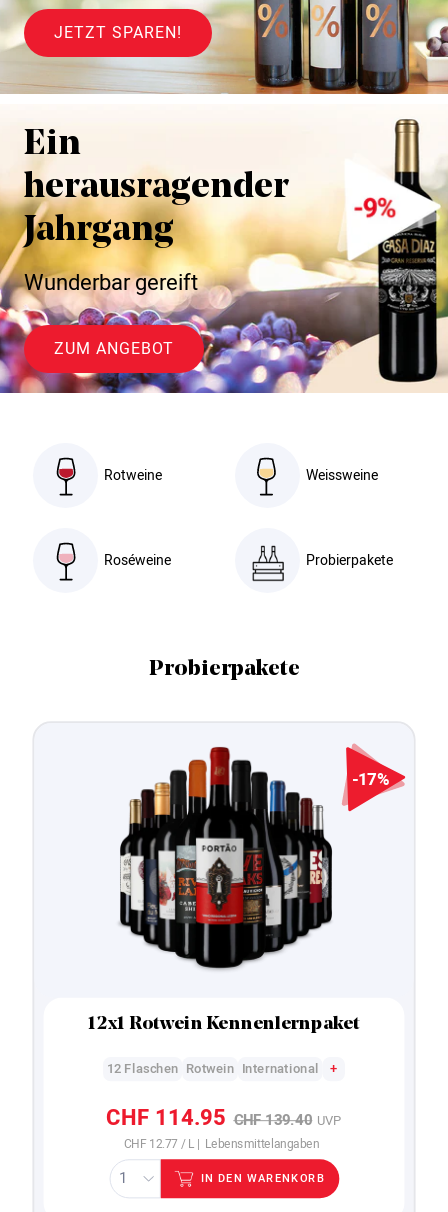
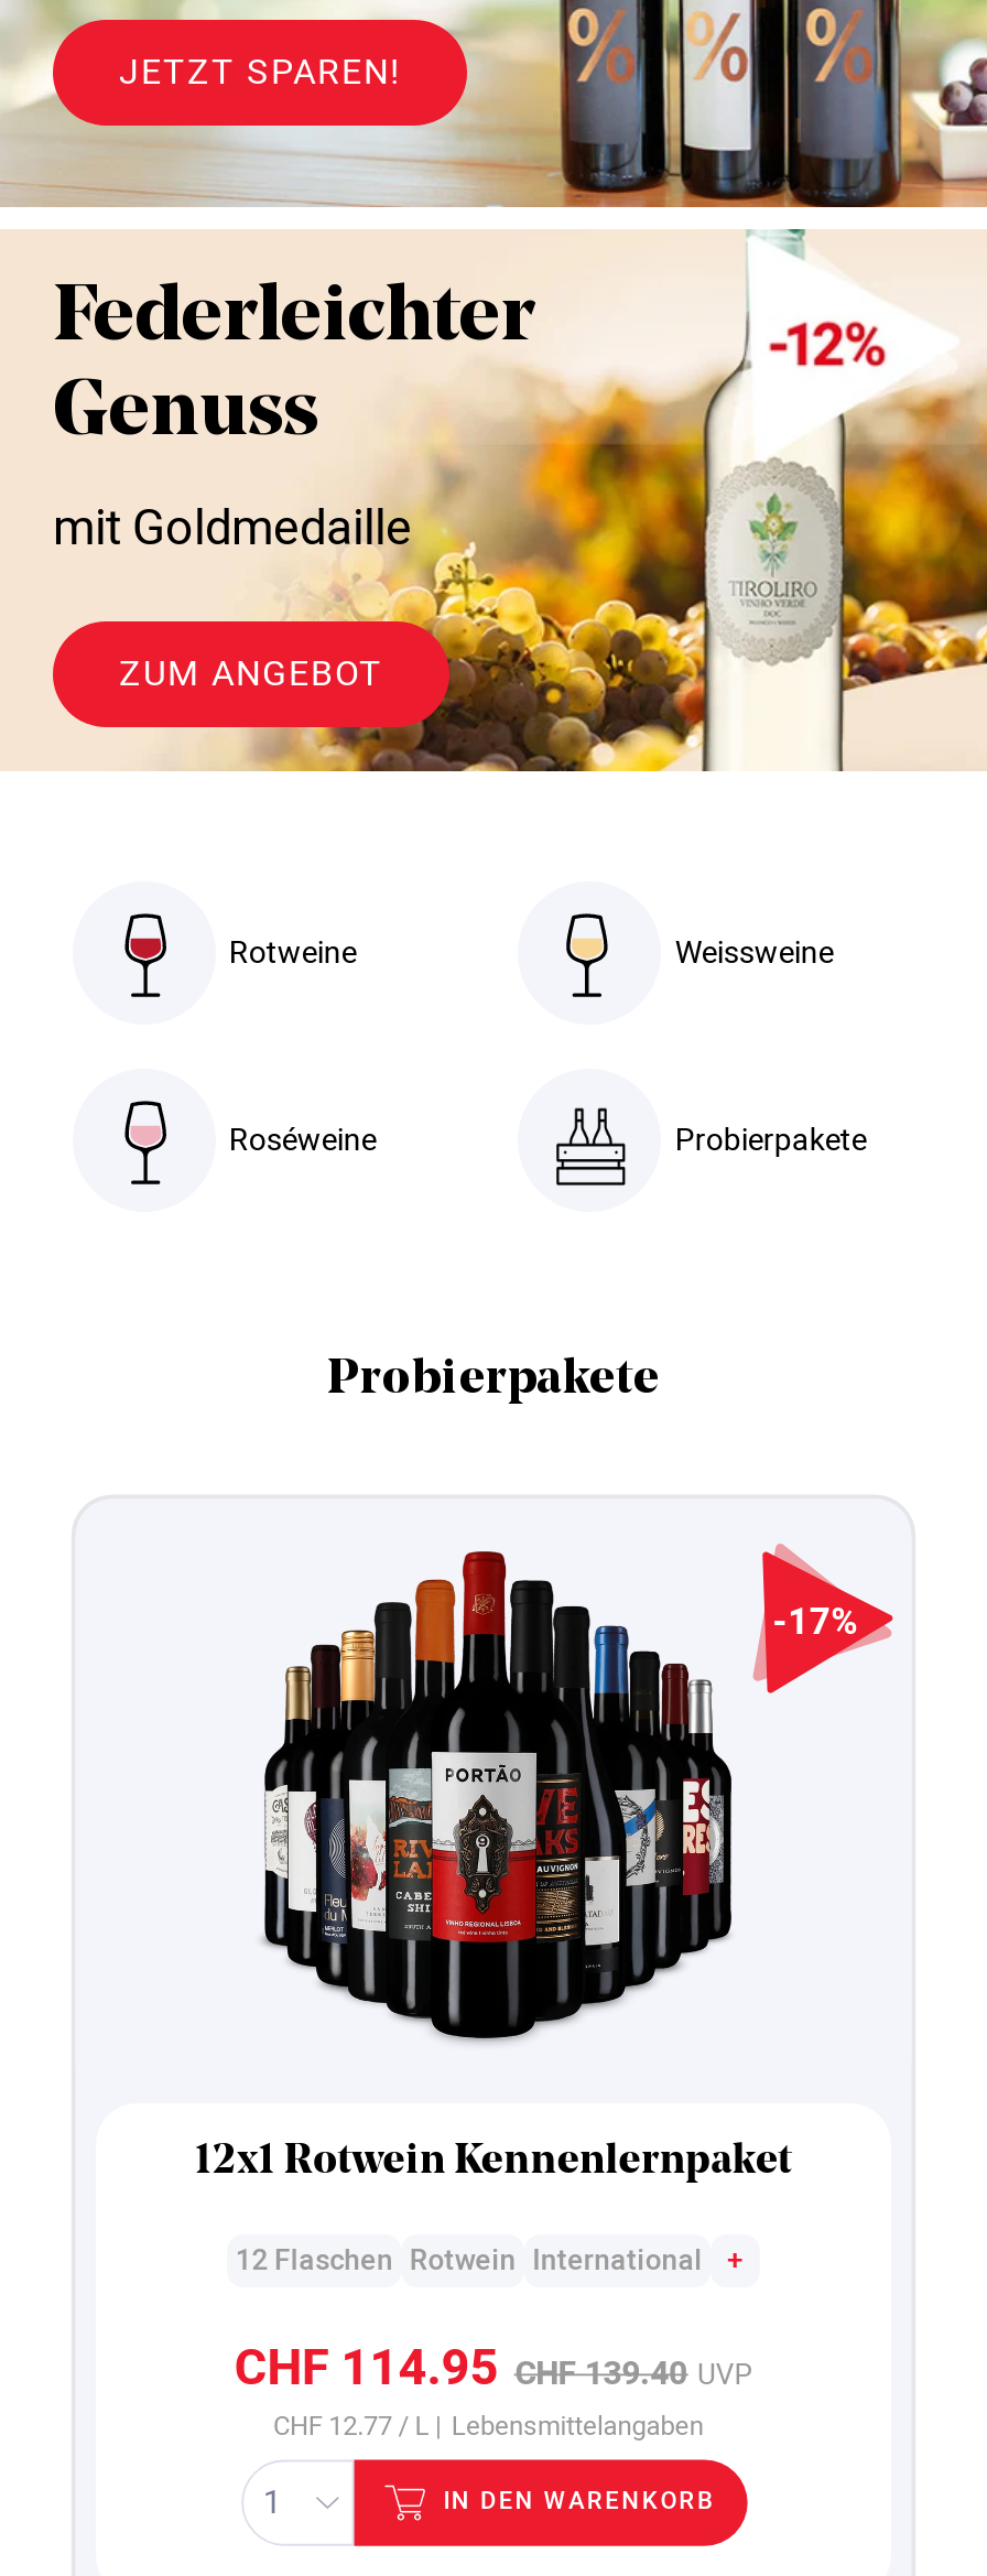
[3,104,445,394] [image] | Ein | herausragender | Jahrgang -> [7,227,980,773] [image] | Federleichter | Genuss
[24,267,198,299] Wunderbar gereift -> [53,494,412,564] mit Goldmedaille

